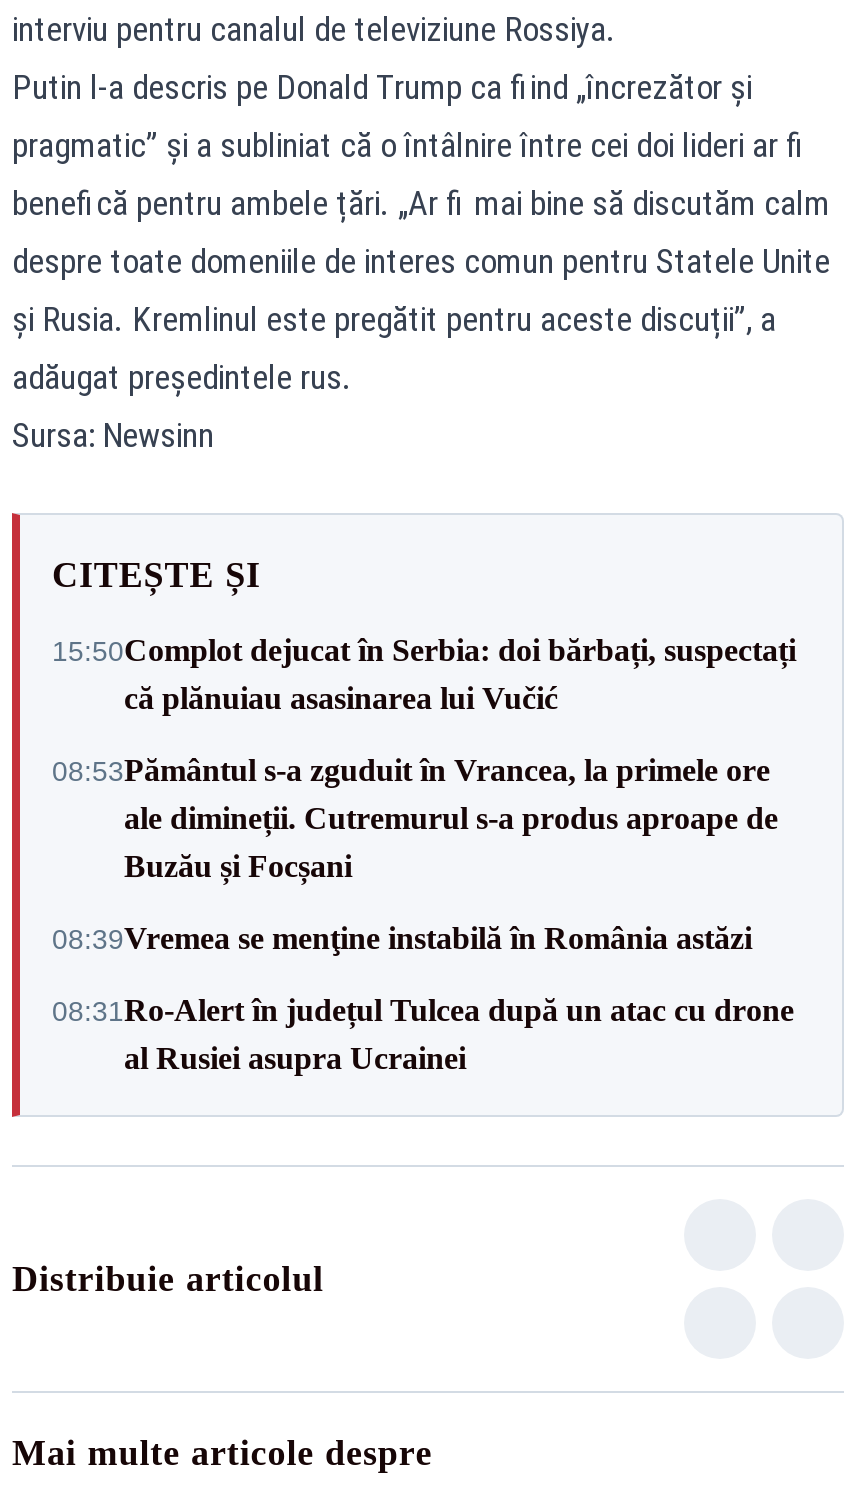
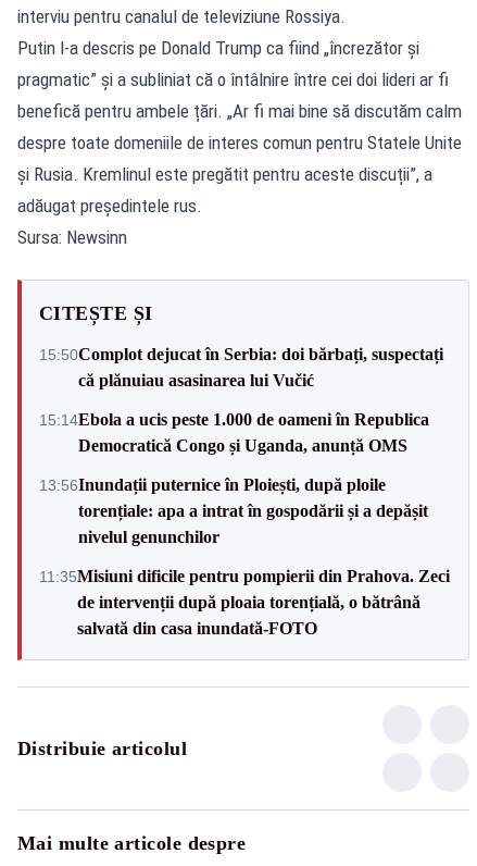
[52,753,778,883] 08:53Pământul s-a zguduit în Vrancea, la primele ore | ale dimineții. Cutremurul s-a produs aproape de | Buzău și Focșani -> [39,410,429,454] 15:14Ebola a ucis peste 1.000 de oameni în Republica | Democratică Congo și Uganda, anunță OMS
[52,921,752,955] 08:39Vremea se menţine instabilă în România astăzi -> [39,475,428,546] 13:56Inundații puternice în Ploiești, după ploile | torențiale: apa a intrat în gospodării și a depășit | nivelul genunchilor
[52,993,794,1075] 08:31Ro-Alert în județul Tulcea după un atac cu drone | al Rusiei asupra Ucrainei -> [39,566,450,637] 11:35Misiuni dificile pentru pompierii din Prahova. Zeci | de intervenții după ploaia torențială, o bătrână | salvată din casa inundată-FOTO

